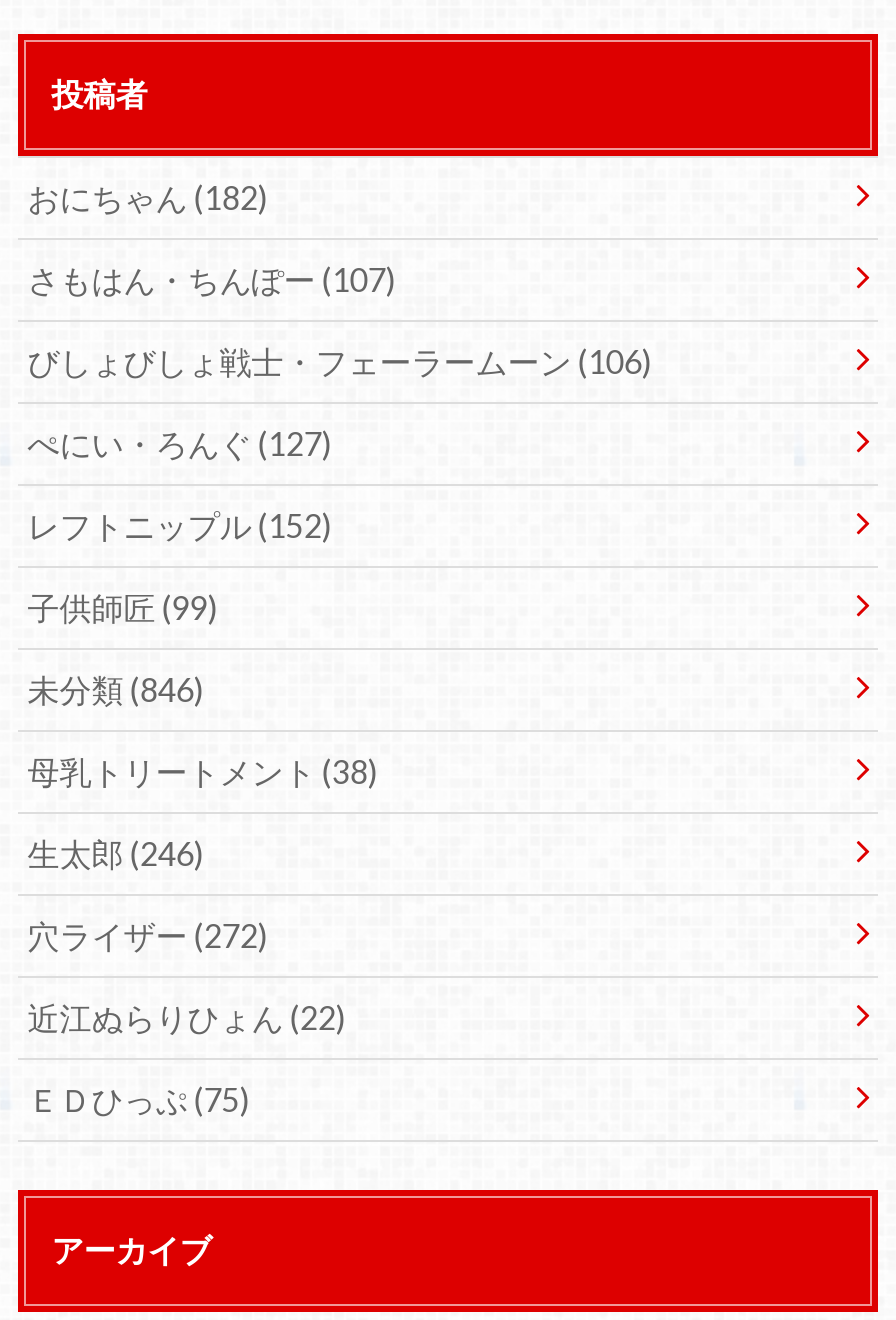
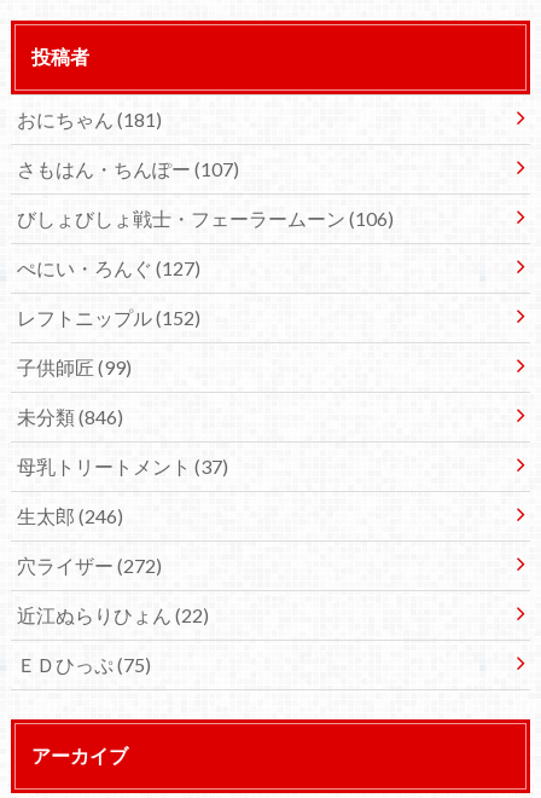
[28,178,268,216] おにちゃん(182) -> [17,107,162,130] おにちゃん(181)
[28,752,378,790] 母乳トリートメント(38) -> [17,454,228,477] 母乳トリートメント(37)

